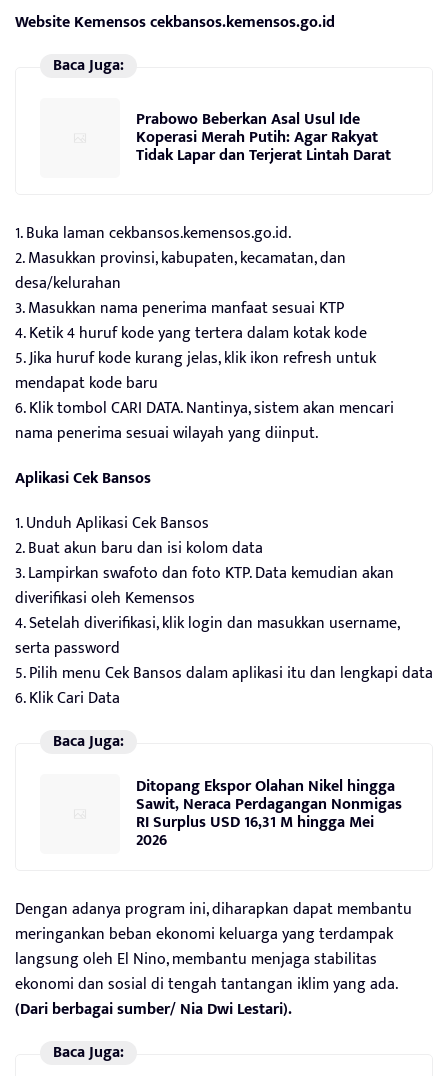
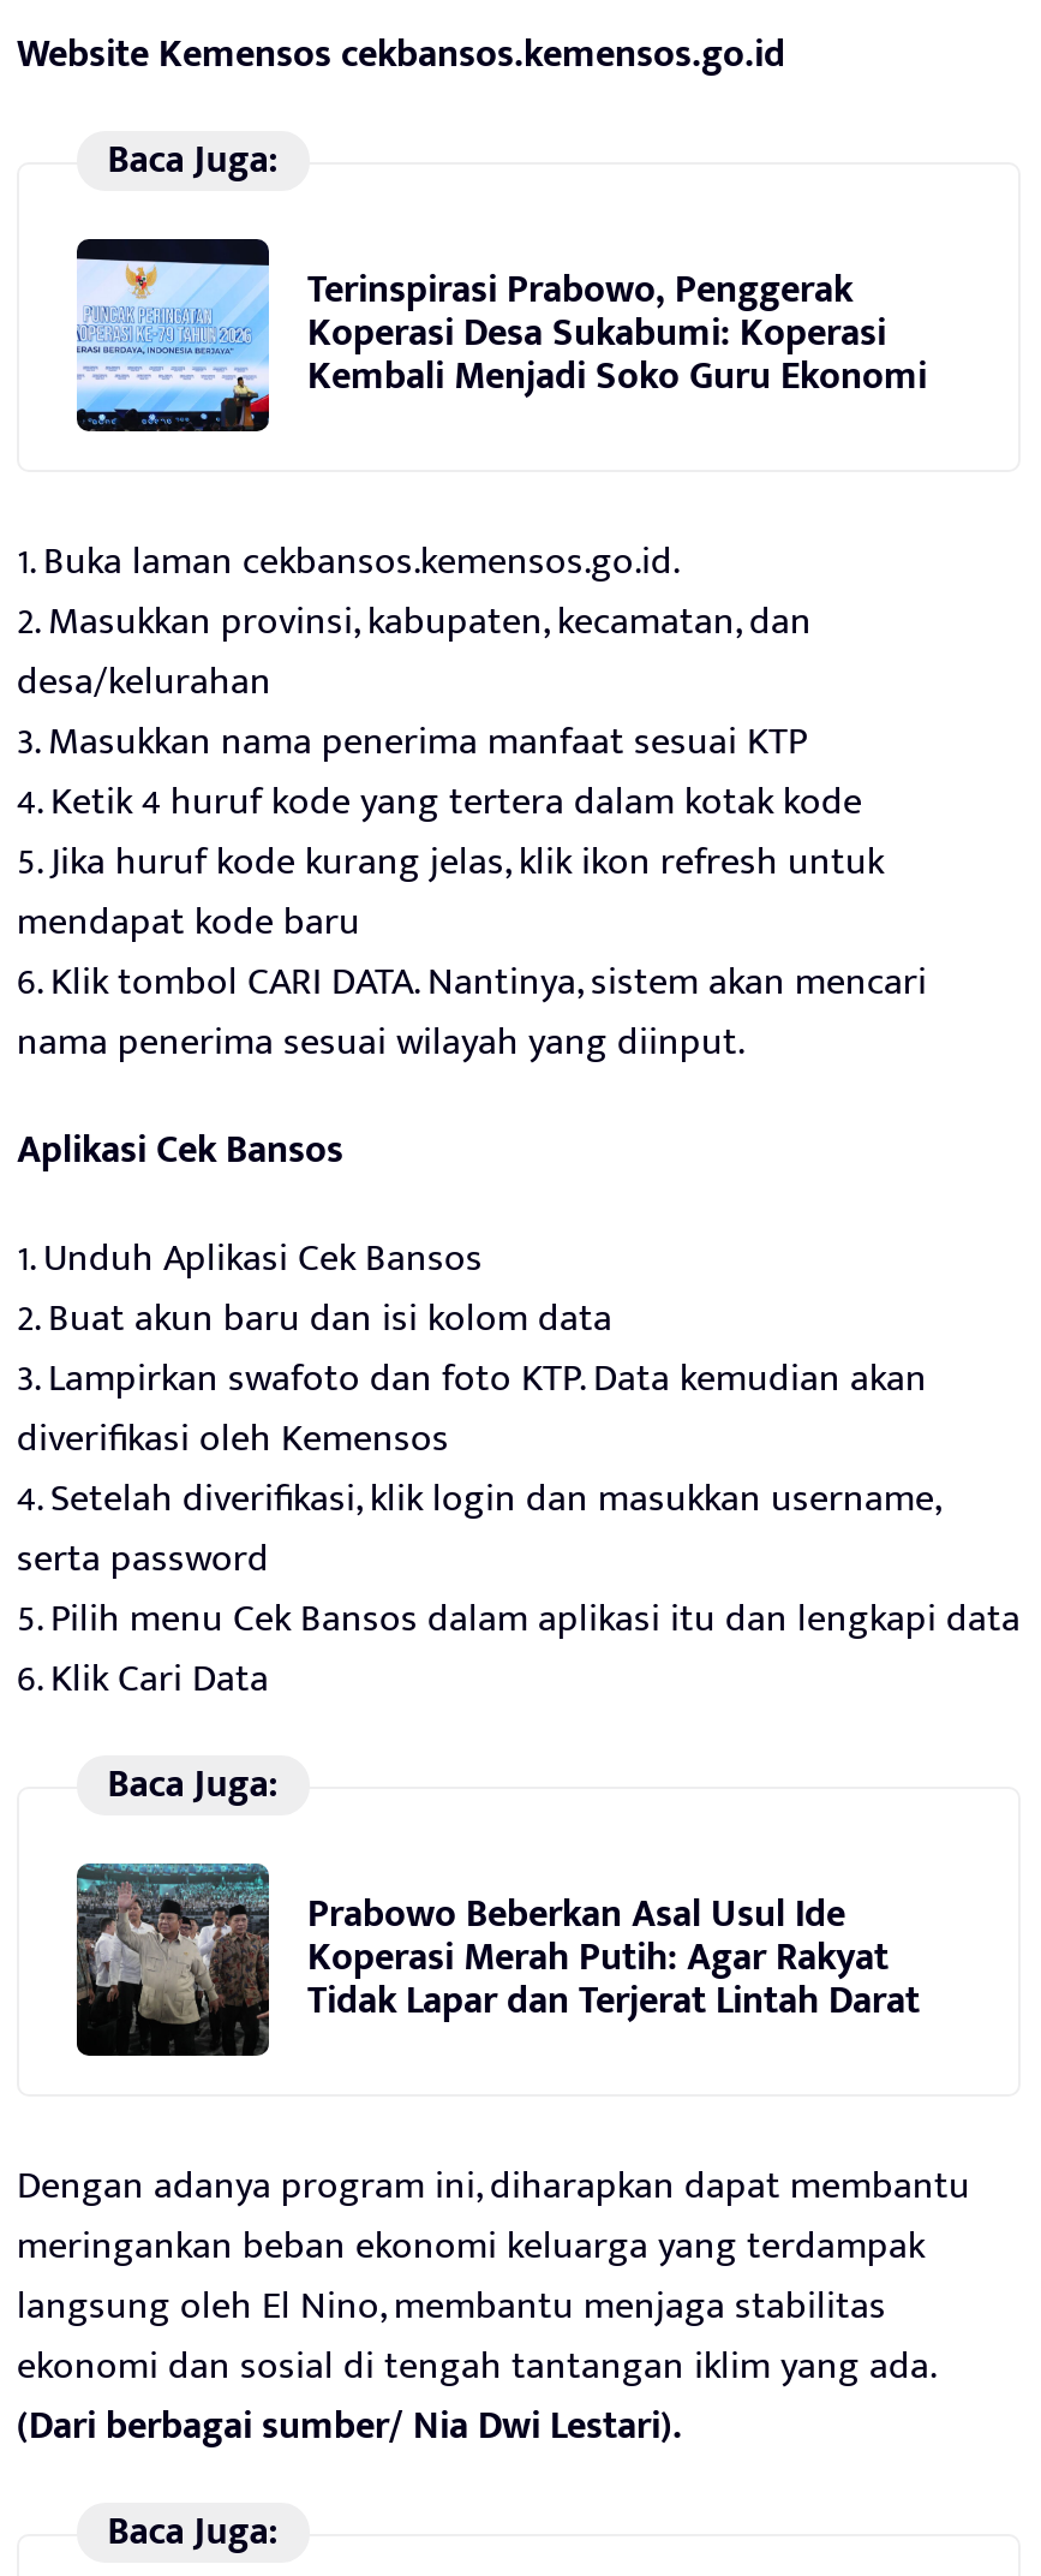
none -> [74,235,927,435] [image] | Terinspirasi Prabowo, Penggerak | Koperasi Desa Sukabumi: Koperasi | Kembali Menjadi Soko Guru Ekonomi
moved [136,106,391,169] -> [307,1882,920,2034]: Prabowo Beberkan Asal Usul Ide | Koperasi Merah Putih: Agar Rakyat | Tidak Lapar dan Terjerat Lintah Darat
none -> [74,1860,271,2059] [image]
[136,773,402,854] Ditopang Ekspor Olahan Nikel hingga | Sawit, Neraca Perdagangan Nonmigas | RI Surplus USD 16,31 M hingga Mei | 2026 -> none

